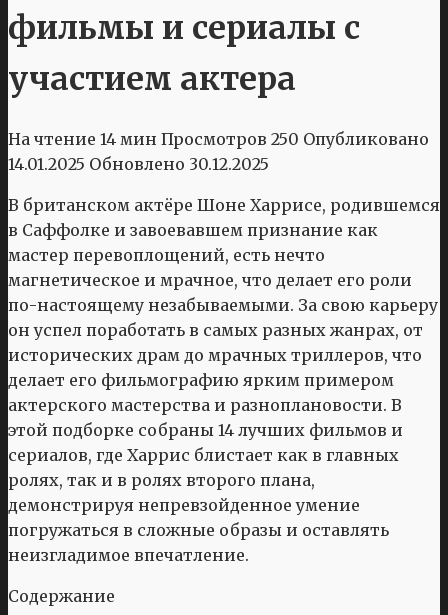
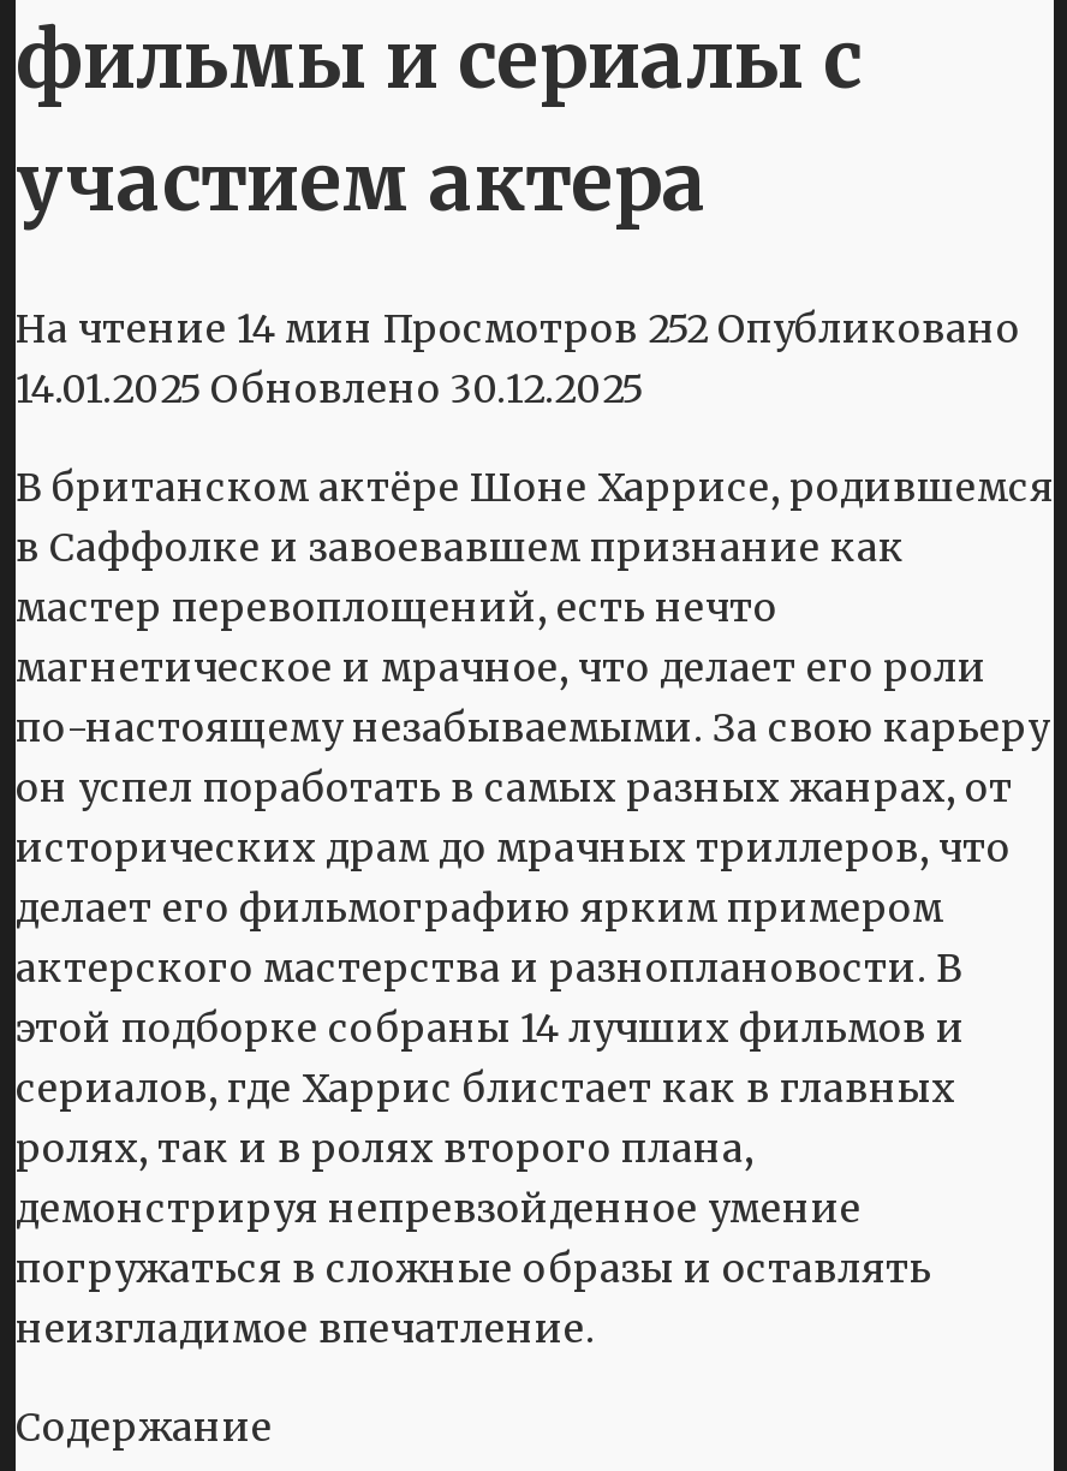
[8,129,429,149] На чтение 14 мин Просмотров 250 Опубликовано -> [16,304,1020,352] На чтение 14 мин Просмотров 252 Опубликовано

